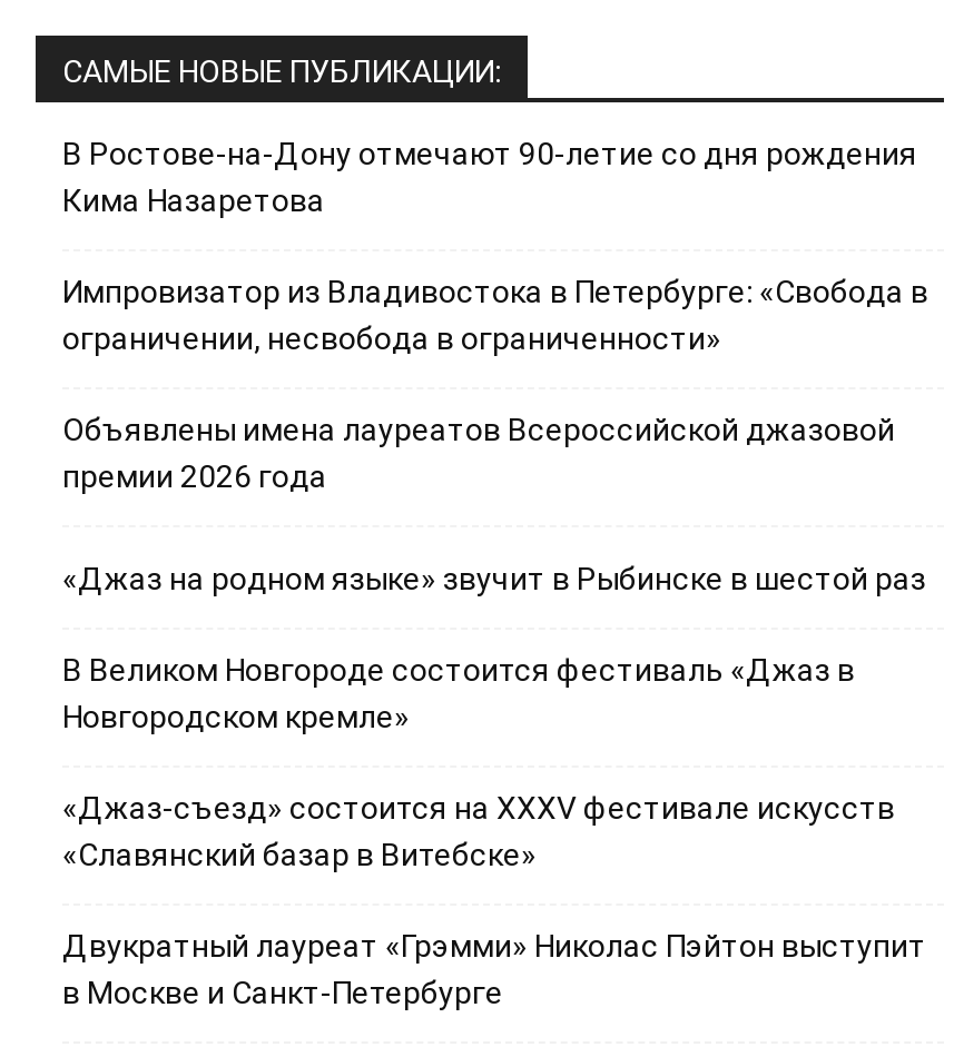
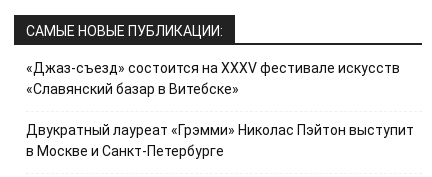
[62,136,928,735] В Ростове-на-Дону отмечают 90-летие со дня рождения | Кима Назаретова | Импровизатор из Владивостока в Петербурге: «Свобода в | ограничении, несвобода в ограниченности» | Объявлены имена лауреатов Всероссийской джазовой | премии 2026 года | «Джаз на родном языке» звучит в Рыбинске в шестой раз | В Великом Новгороде состоится фестиваль «Джаз в | Новгородском кремле» -> none

